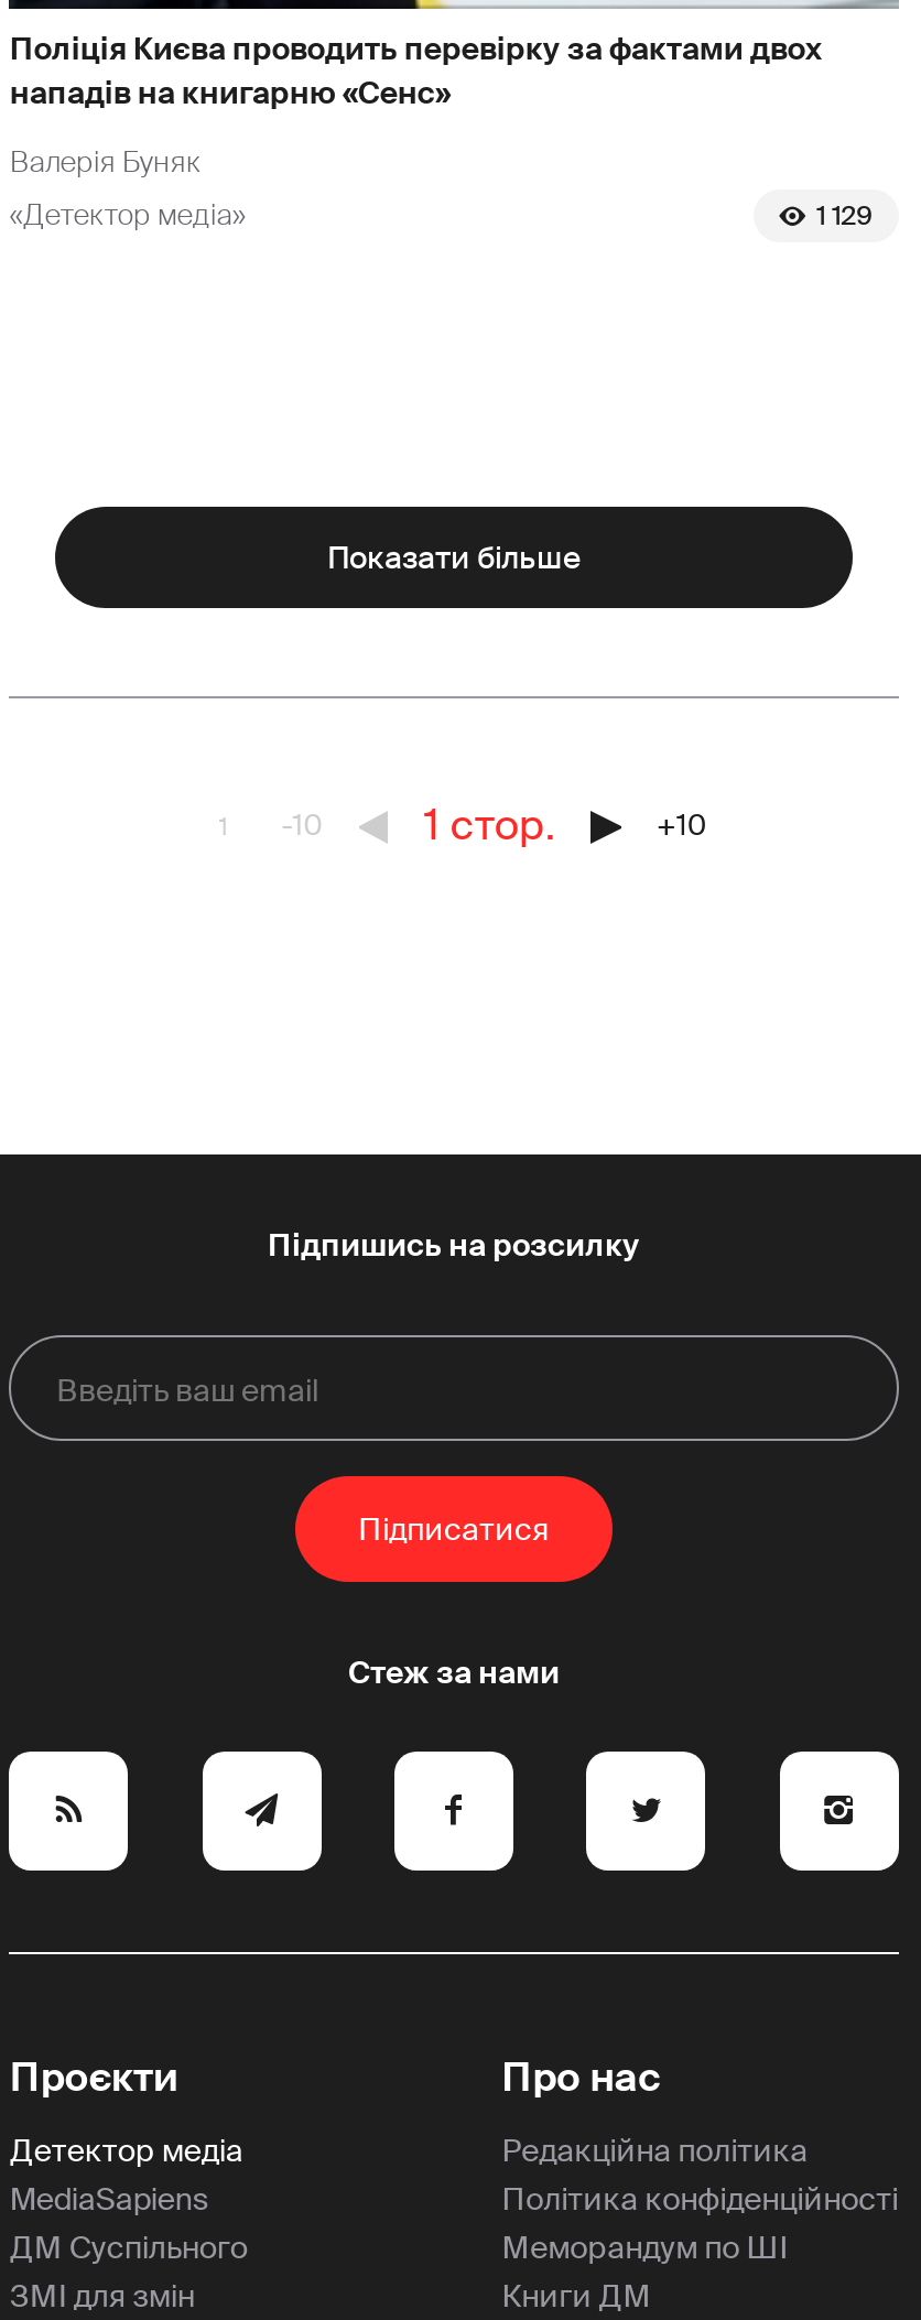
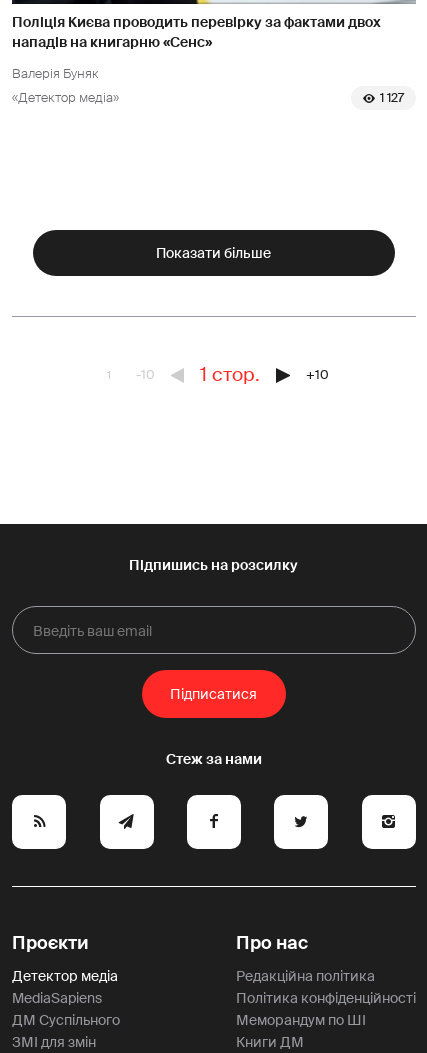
[817,199,872,234] 1 129 -> [380,90,404,106] 1 127

